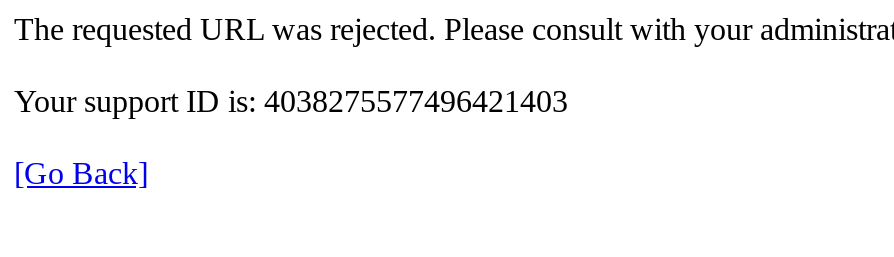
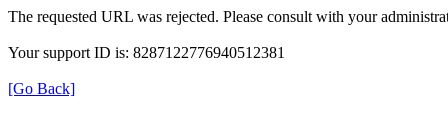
[14,84,568,118] Your support ID is: 4038275577496421403 -> [8,44,285,61] Your support ID is: 8287122776940512381

